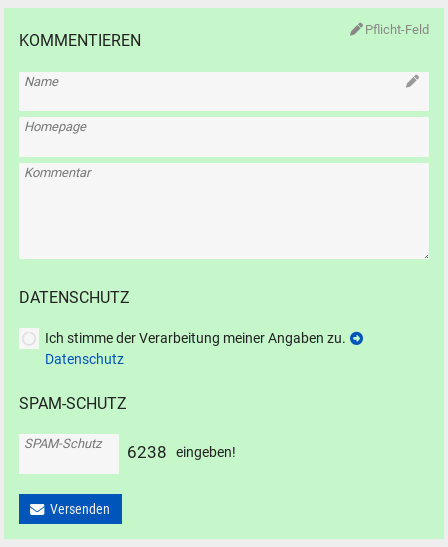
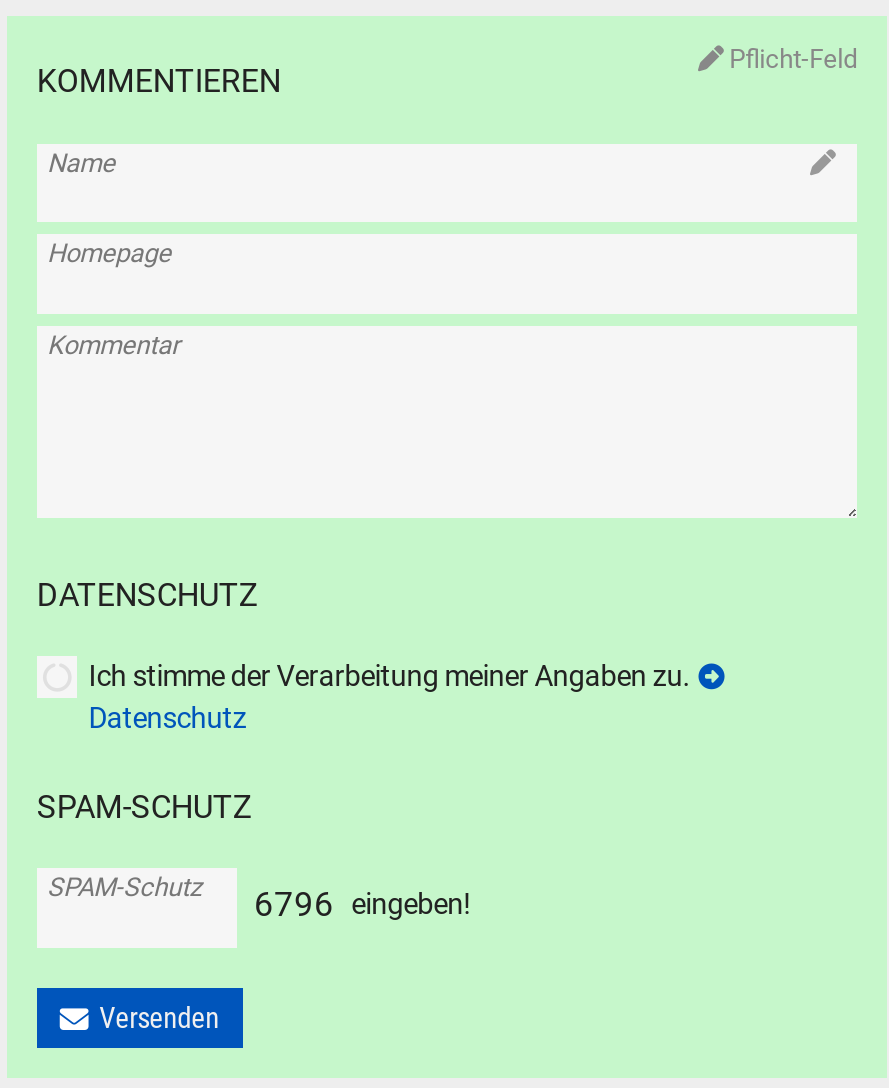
[24,436,236,462] SPAM-Schutz 6238 eingeben! -> [47,873,471,925] SPAM-Schutz 6796 eingeben!

